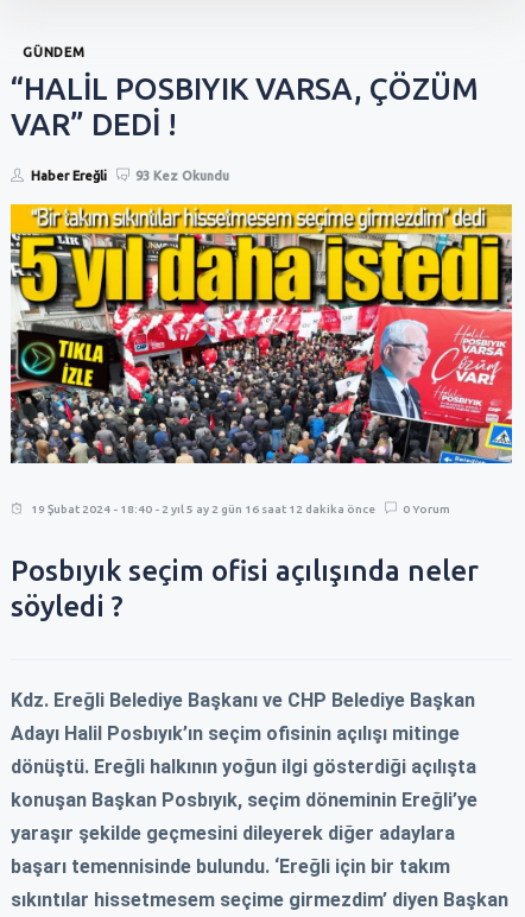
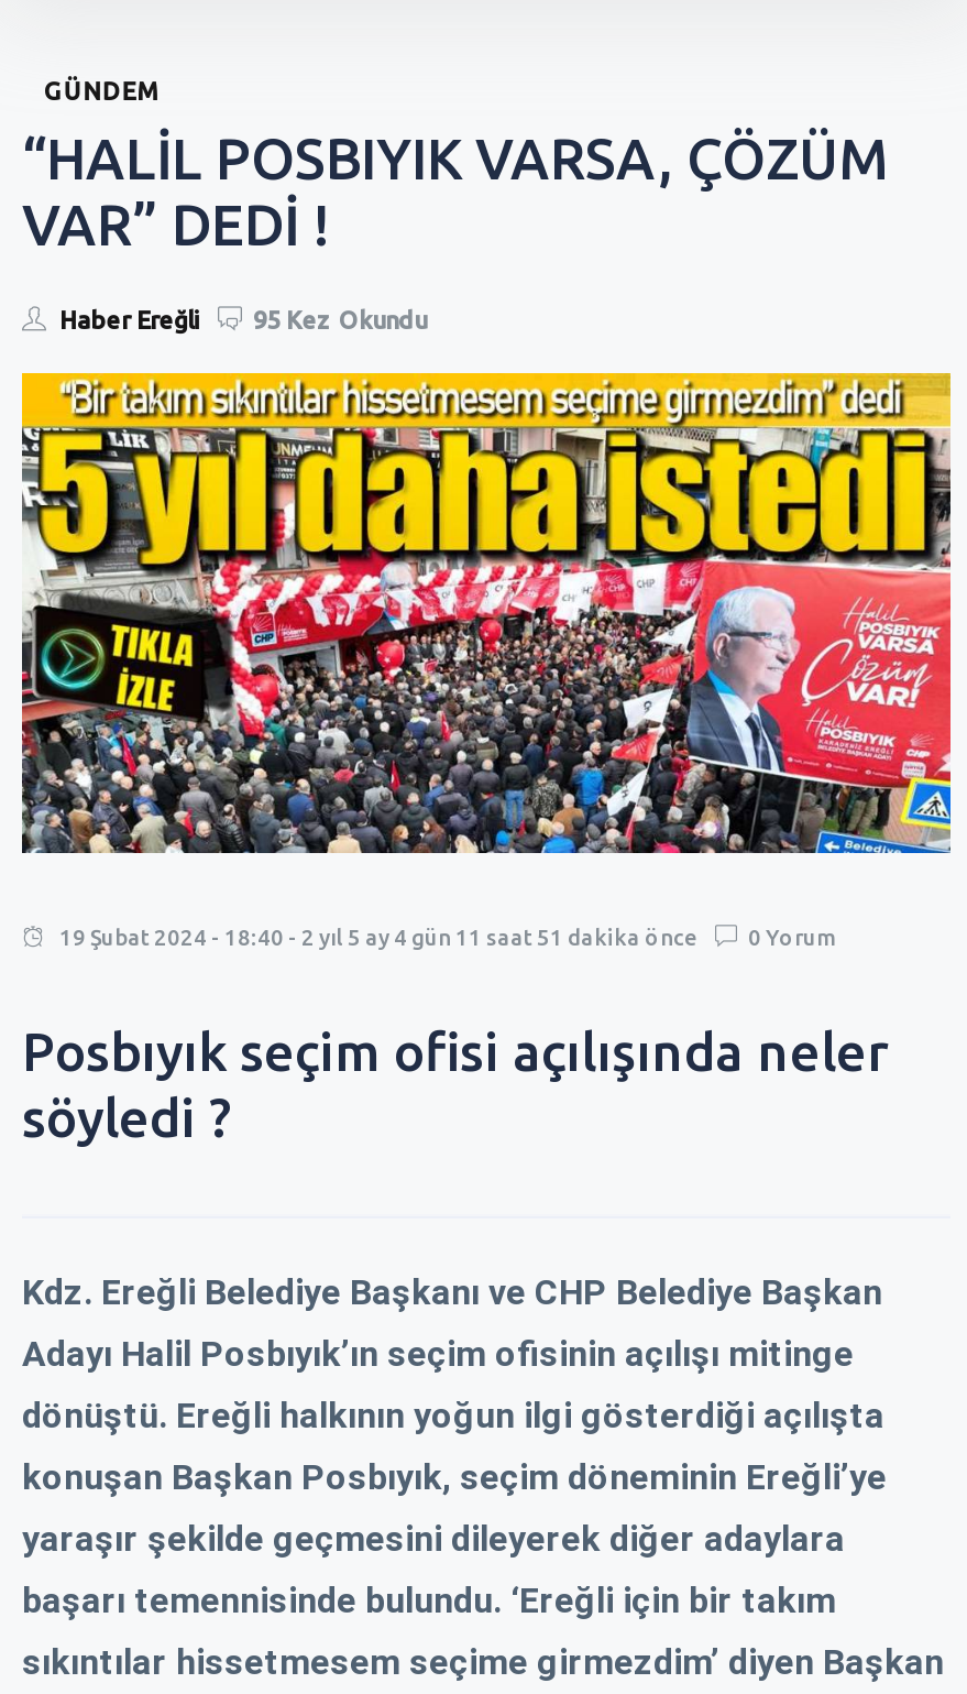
[31,169,229,183] Haber Ereğli 93 Kez Okundu -> [59,307,427,334] Haber Ereğli 95 Kez Okundu
[31,502,375,515] 19 Şubat 2024 - 18:40 - 2 yıl 5 ay 2 gün 16 saat 12 dakika önce -> [59,925,697,949] 19 Şubat 2024 - 18:40 - 2 yıl 5 ay 4 gün 11 saat 51 dakika önce

